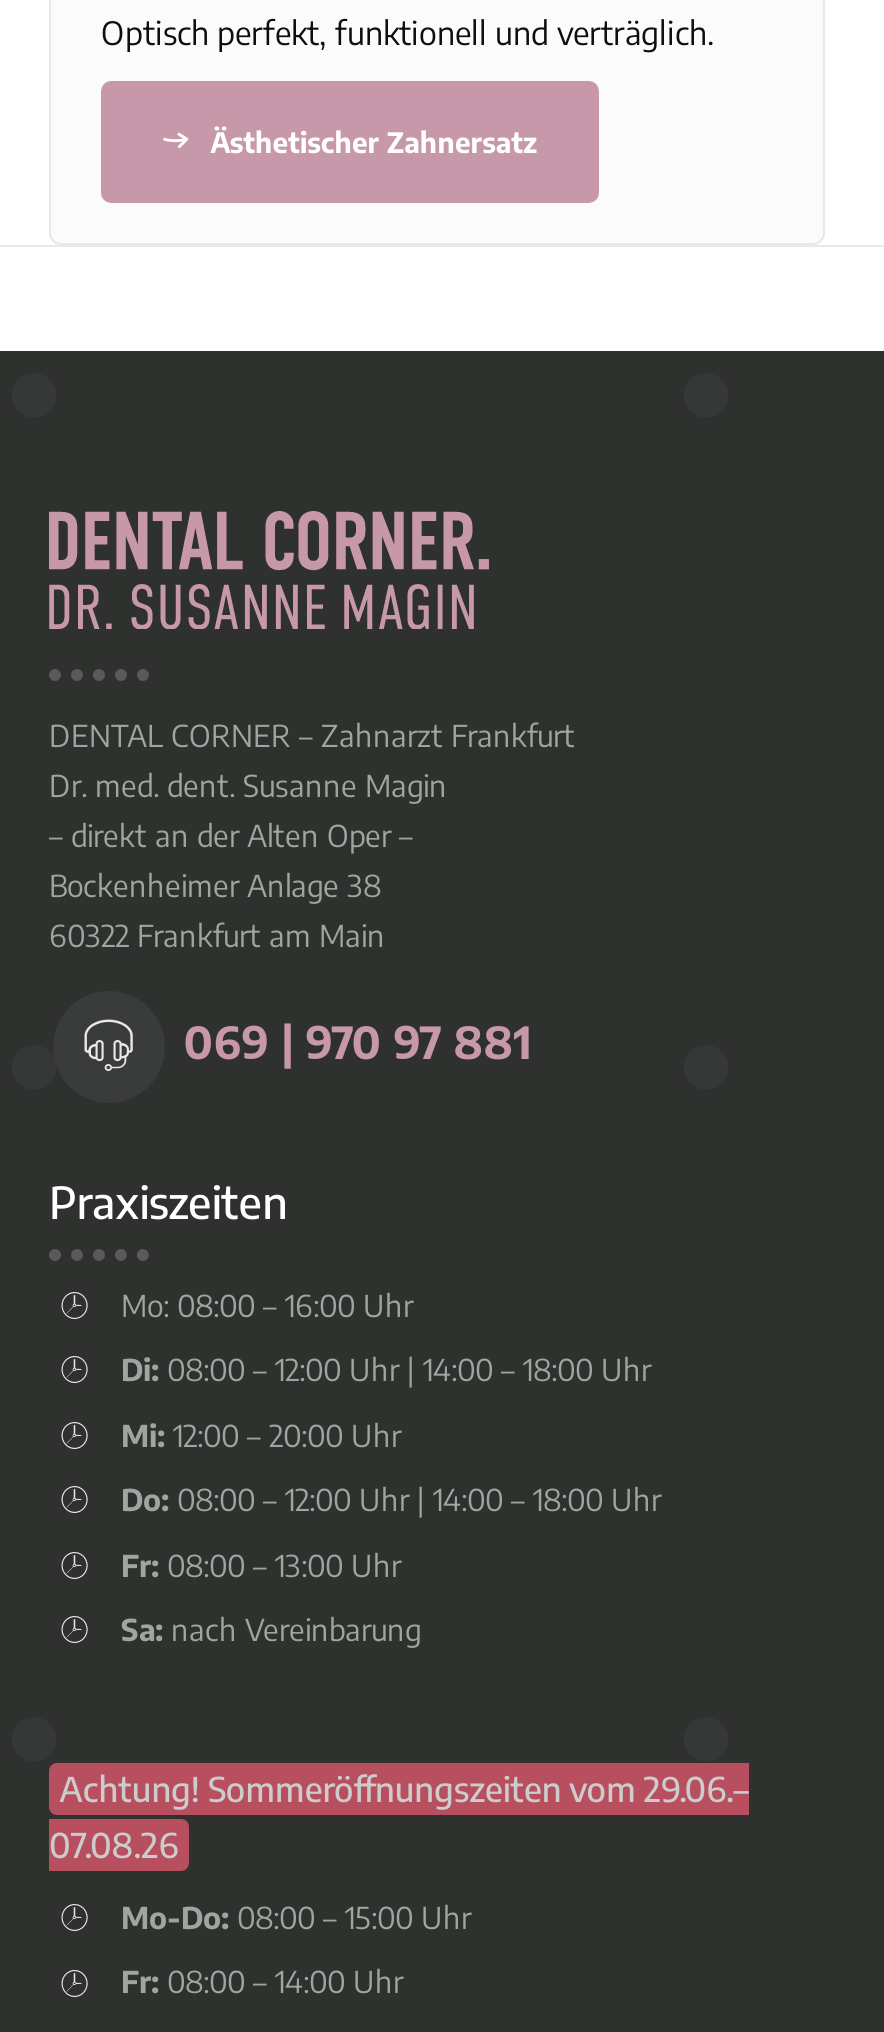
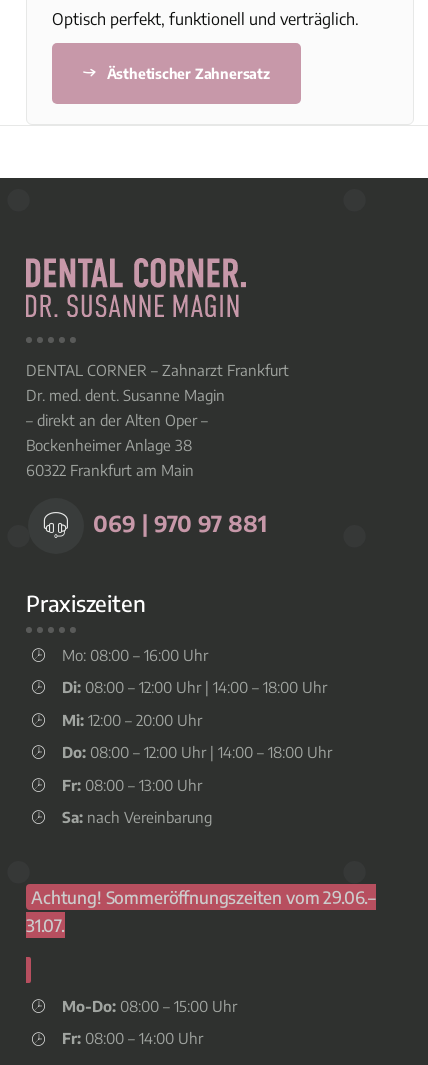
[49,1823,178,1867] 07.08.26 -> [26,914,65,936] 31.07.

